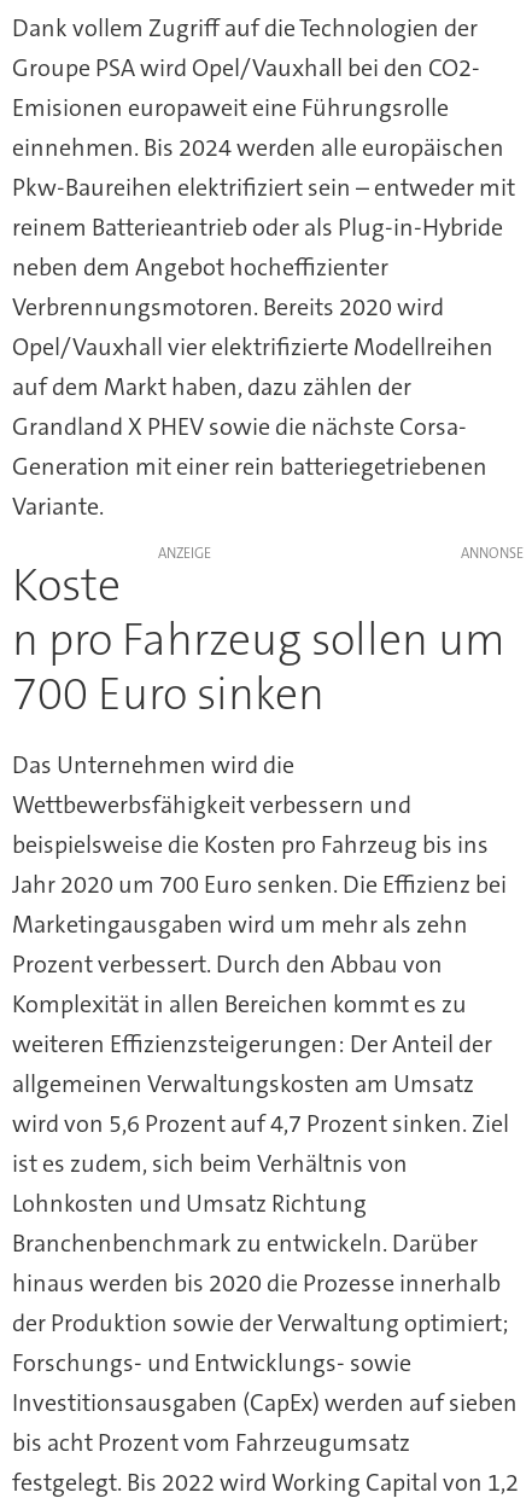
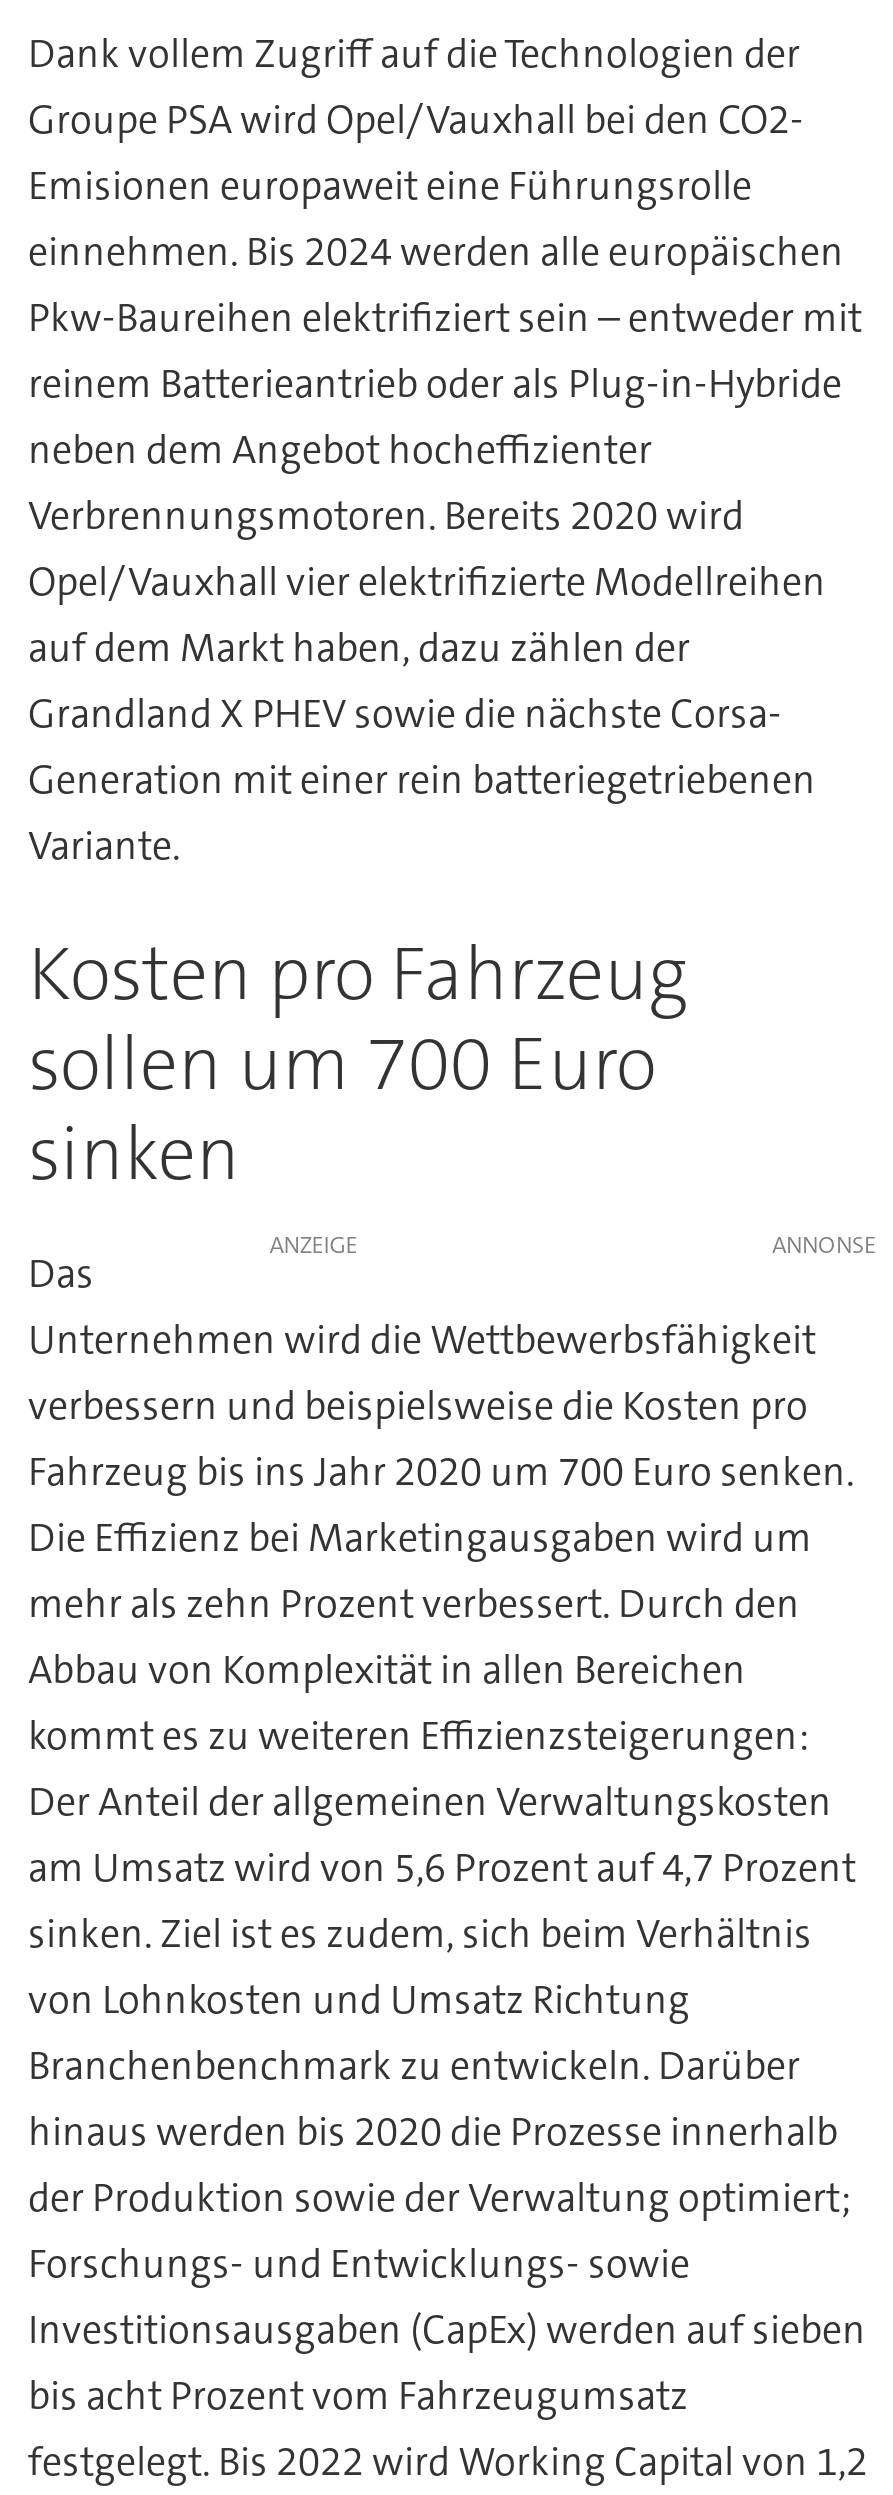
none -> [28,926,688,1204] Kosten pro Fahrzeug | sollen um 700 Euro | sinken
moved [158,543,211,562] -> [270,1229,358,1261]: ANZEIGE
[12,555,509,1219] Koste | n pro Fahrzeug sollen um | 700 Euro sinken | Das Unternehmen wird die | Wettbewerbsfähigkeit verbessern und | beispielsweise die Kosten pro Fahrzeug bis ins | Jahr 2020 um 700 Euro senken. Die Effizienz bei | Marketingausgaben wird um mehr als zehn | Prozent verbessert. Durch den Abbau von | Komplexität in allen Bereichen kommt es zu | weiteren Effizienzsteigerungen: Der Anteil der | allgemeinen Verwaltungskosten am Umsatz | wird von 5,6 Prozent auf 4,7 Prozent sinken. Ziel | ist es zudem, sich beim Verhältnis von | Lohnkosten und Umsatz Richtung -> [28,1247,856,2025] Das | Unternehmen wird die Wettbewerbsfähigkeit | verbessern und beispielsweise die Kosten pro | Fahrzeug bis ins Jahr 2020 um 700 Euro senken. | Die Effizienz bei Marketingausgaben wird um | mehr als zehn Prozent verbessert. Durch den | Abbau von Komplexität in allen Bereichen | kommt es zu weiteren Effizienzsteigerungen: | Der Anteil der allgemeinen Verwaltungskosten | am Umsatz wird von 5,6 Prozent auf 4,7 Prozent | sinken. Ziel ist es zudem, sich beim Verhältnis | von Lohnkosten und Umsatz Richtung

